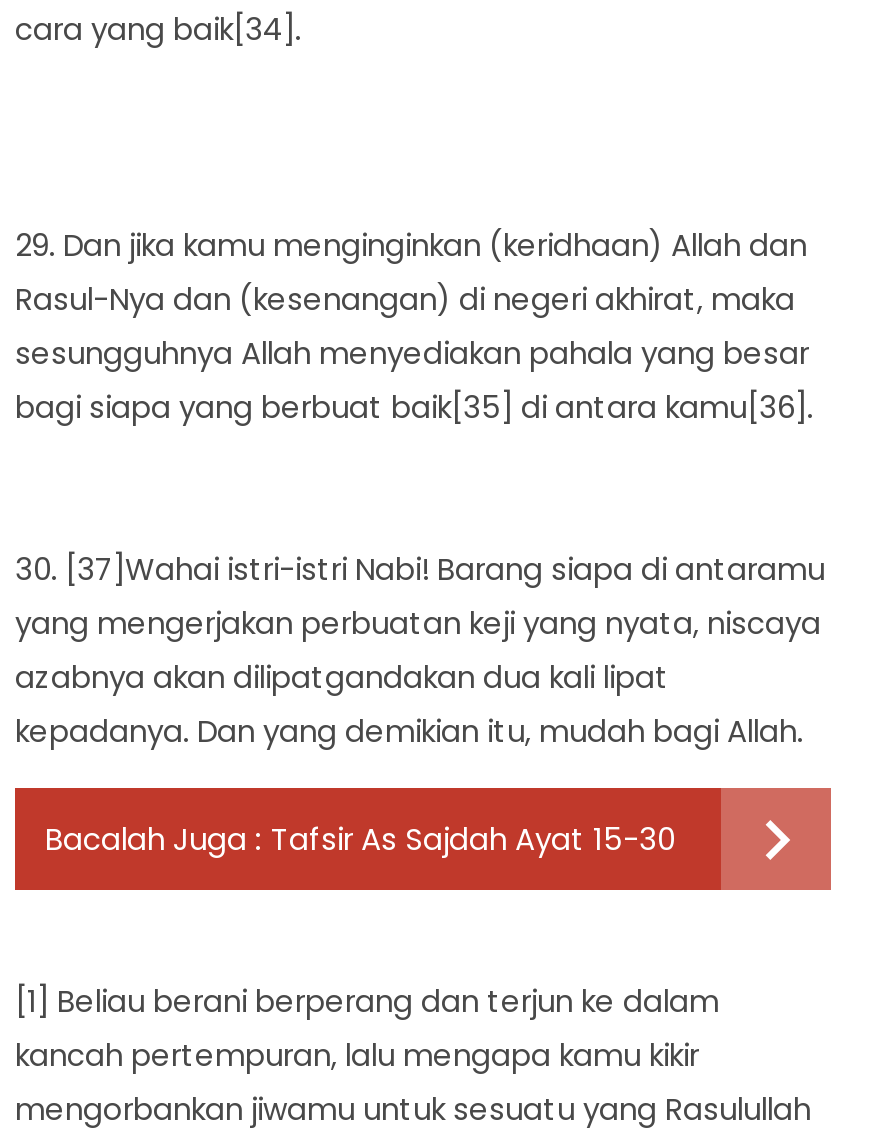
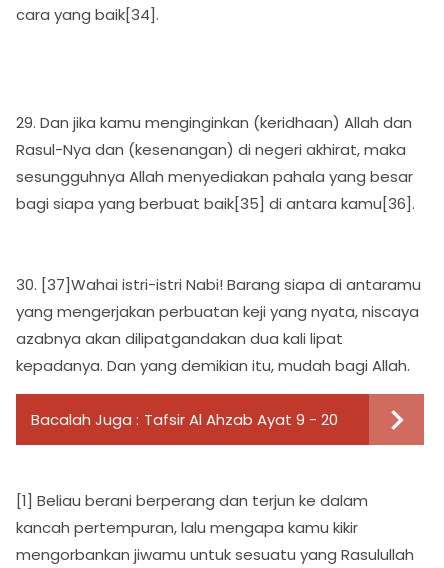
[45,818,675,860] Bacalah Juga : Tafsir As Sajdah Ayat 15-30 -> [31,409,338,430] Bacalah Juga : Tafsir Al Ahzab Ayat 9 - 20

